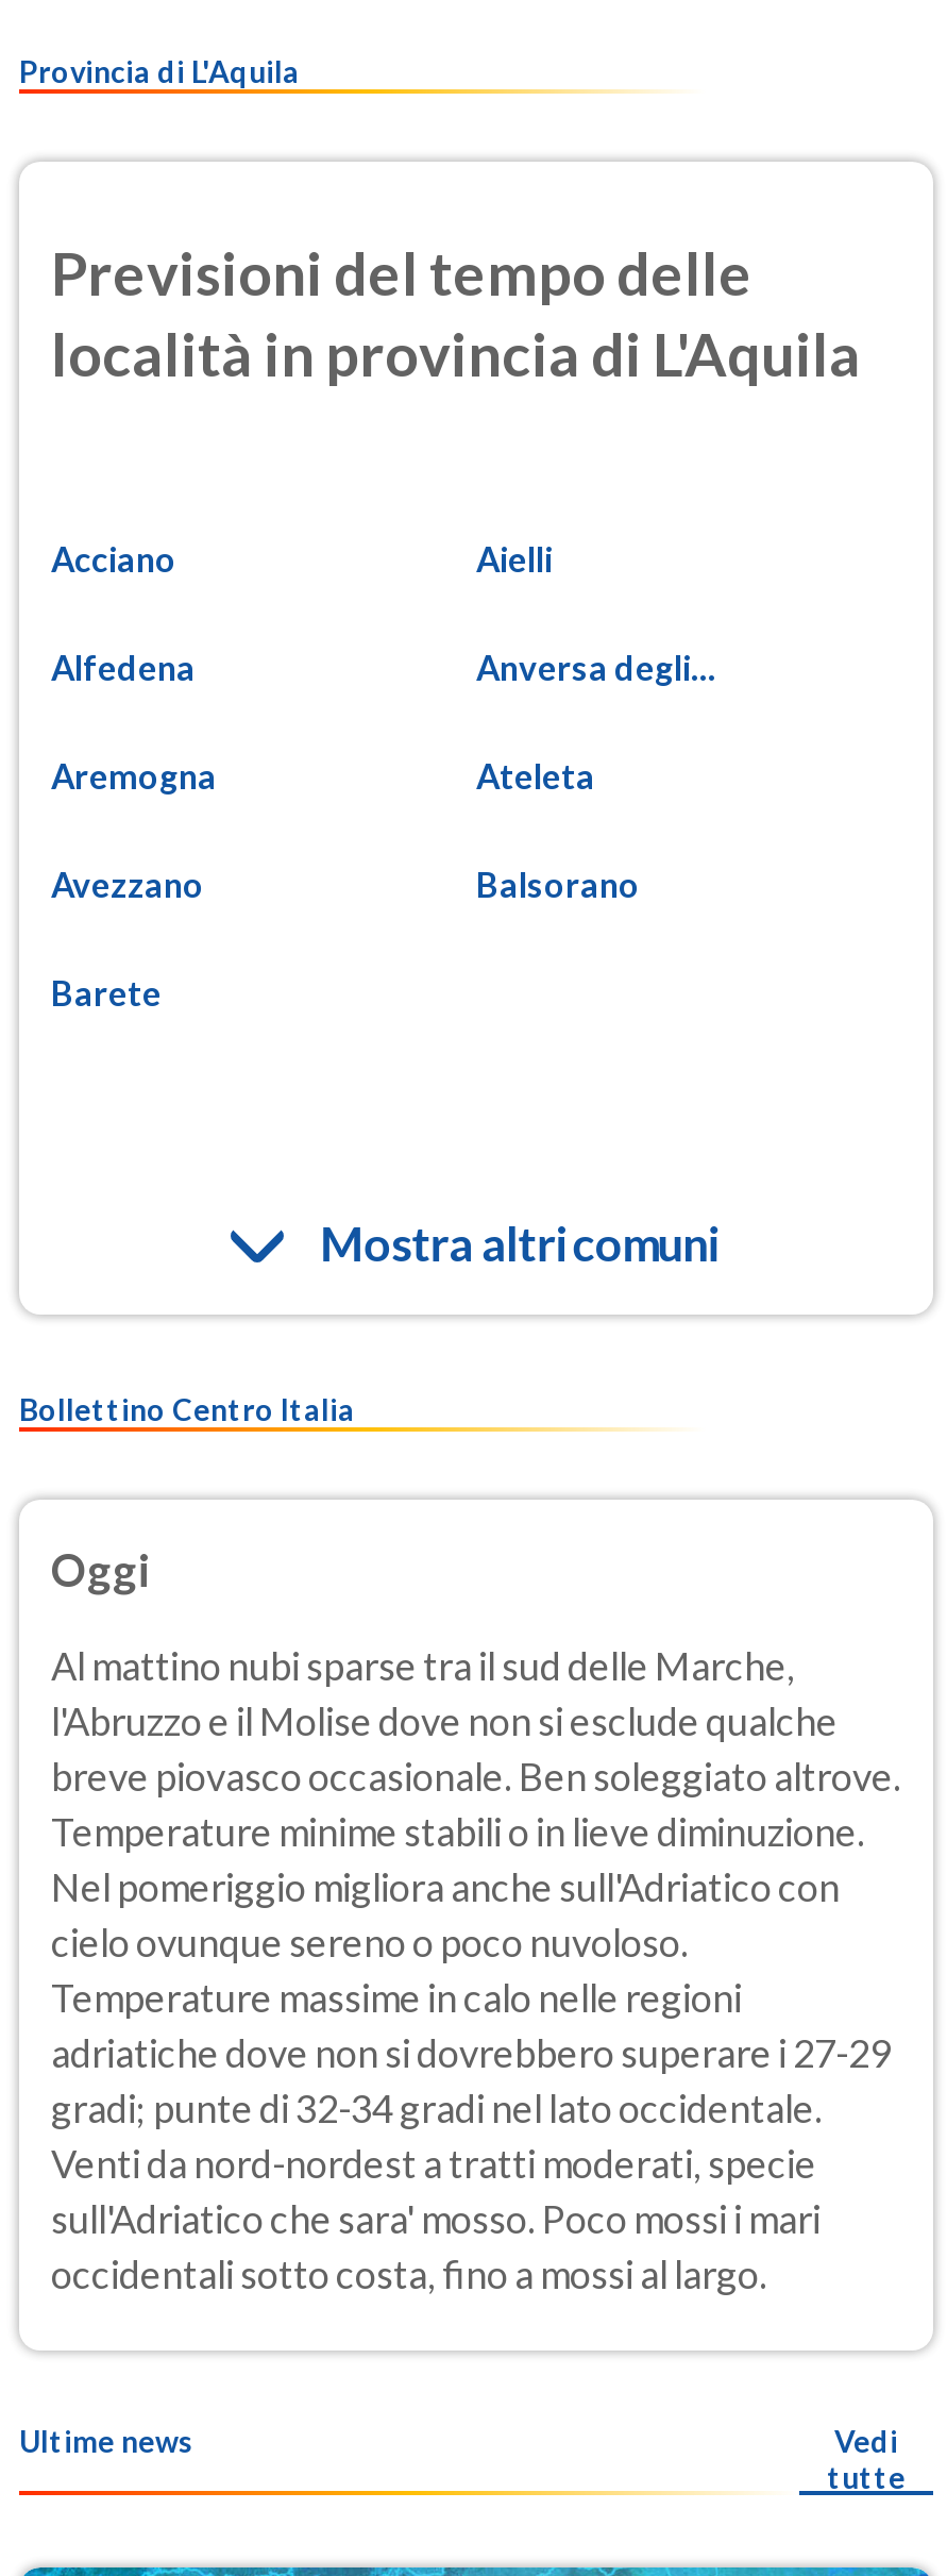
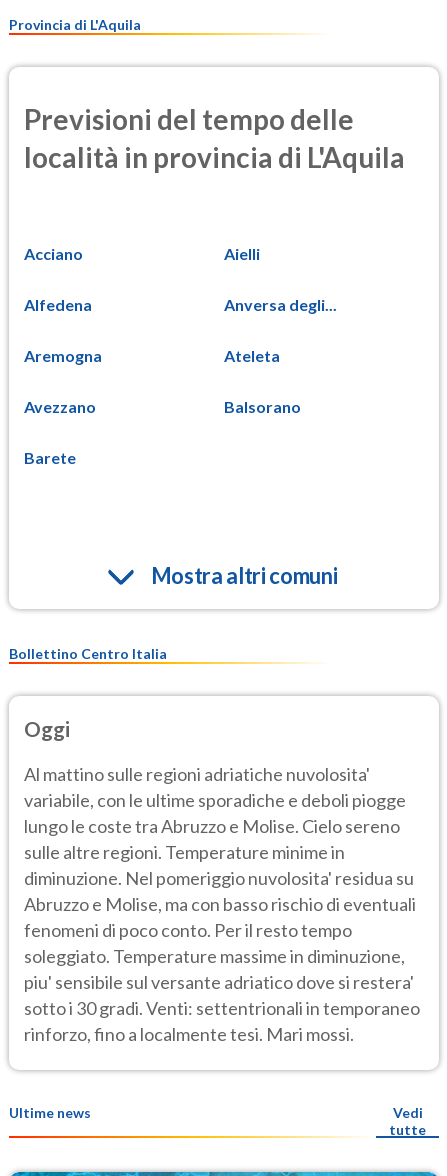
[51,1642,901,2297] Al mattino nubi sparse tra il sud delle Marche, | l'Abruzzo e il Molise dove non si esclude qualche | breve piovasco occasionale. Ben soleggiato altrove. | Temperature minime stabili o in lieve diminuzione. | Nel pomeriggio migliora anche sull'Adriatico con | cielo ovunque sereno o poco nuvoloso. | Temperature massime in calo nelle regioni | adriatiche dove non si dovrebbero superare i 27-29 | gradi; punte di 32-34 gradi nel lato occidentale. | Venti da nord-nordest a tratti moderati, specie | sull'Adriatico che sara' mosso. Poco mossi i mari | occidentali sotto costa, fino a mossi al largo. -> [24,763,420,1045] Al mattino sulle regioni adriatiche nuvolosita' | variabile, con le ultime sporadiche e deboli piogge | lungo le coste tra Abruzzo e Molise. Cielo sereno | sulle altre regioni. Temperature minime in | diminuzione. Nel pomeriggio nuvolosita' residua su | Abruzzo e Molise, ma con basso rischio di eventuali | fenomeni di poco conto. Per il resto tempo | soleggiato. Temperature massime in diminuzione, | piu' sensibile sul versante adriatico dove si restera' | sotto i 30 gradi. Venti: settentrionali in temporaneo | rinforzo, fino a localmente tesi. Mari mossi.

